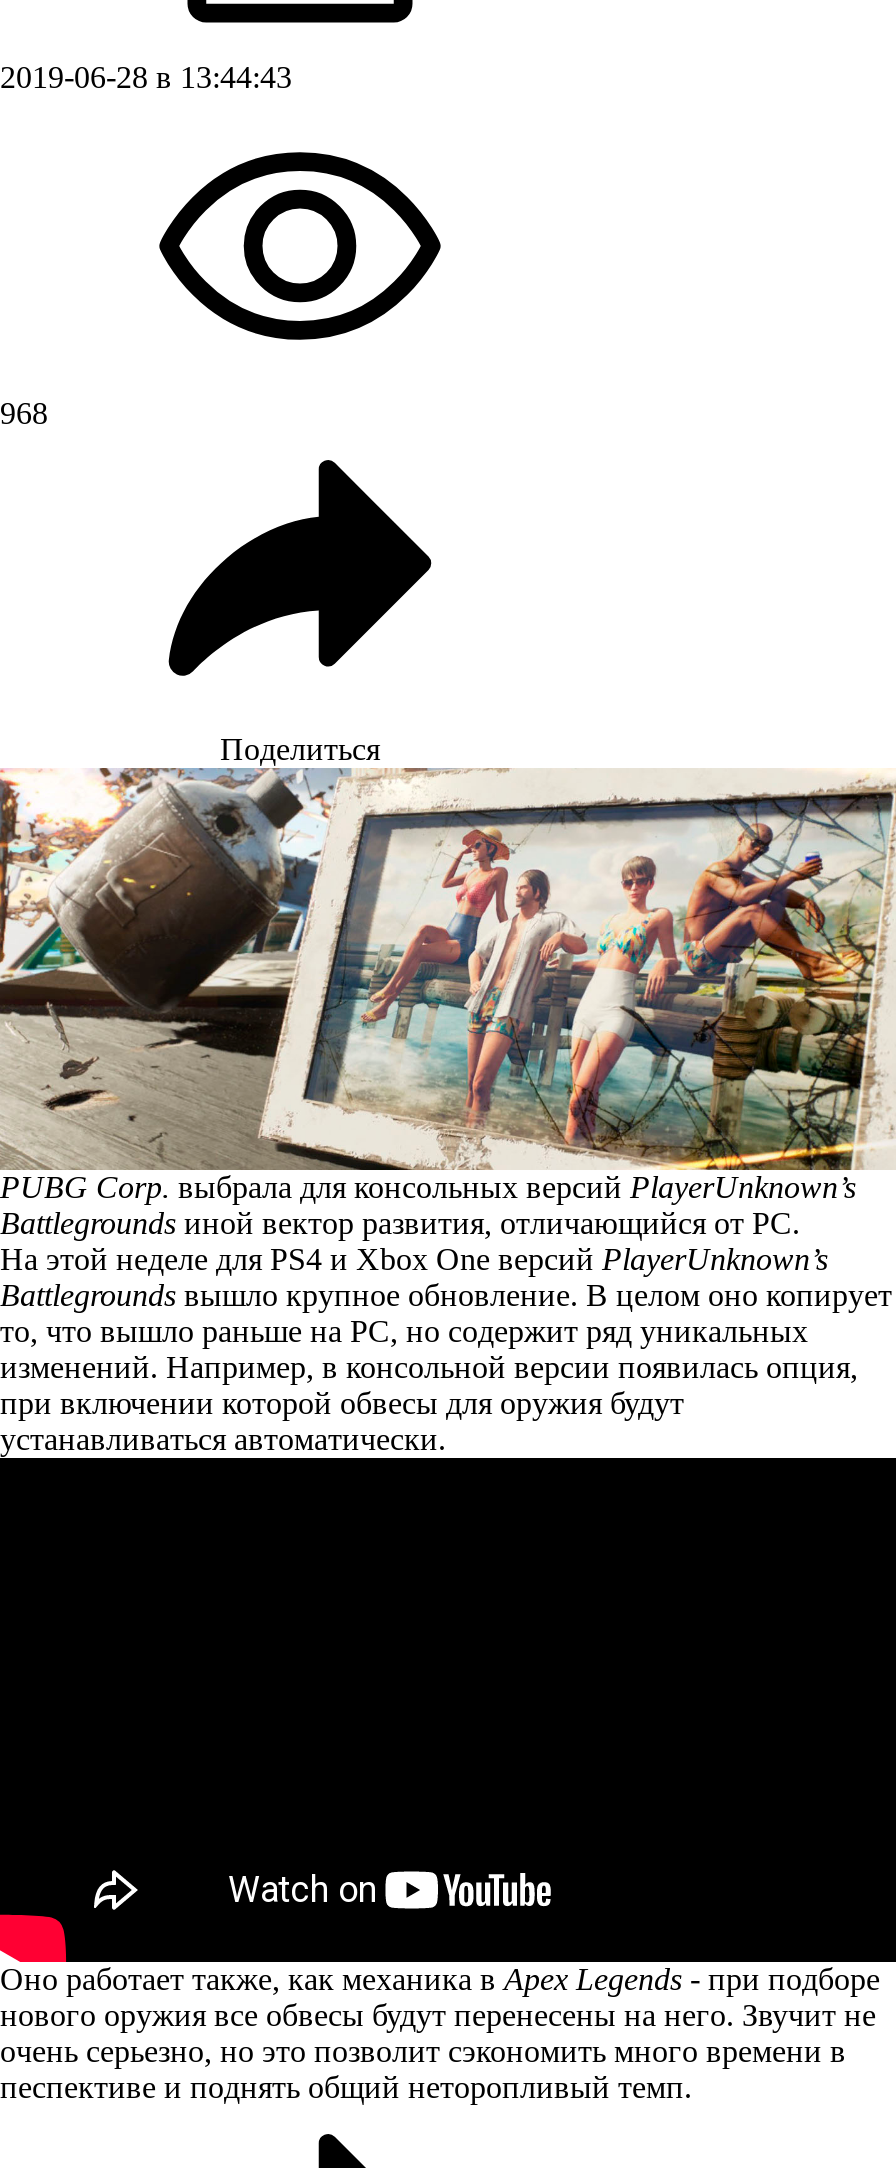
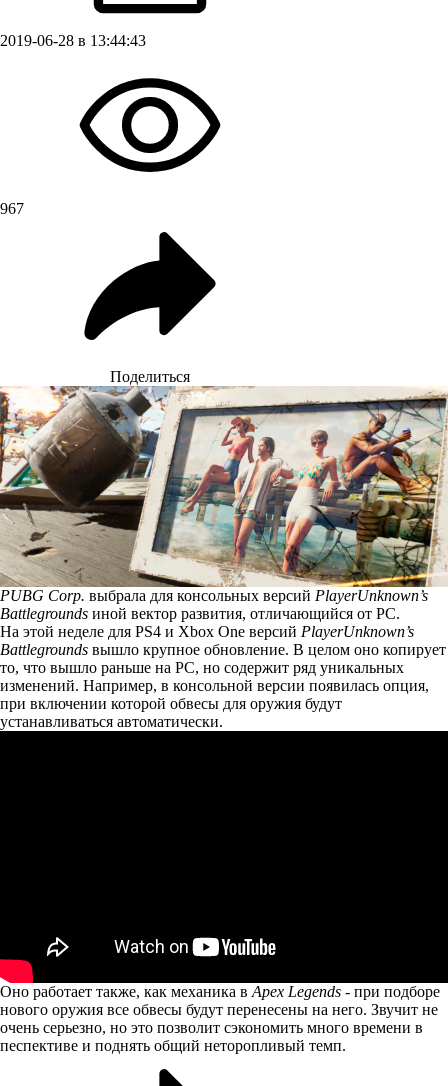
[0,396,48,430] 968 -> [0,200,24,217] 967

